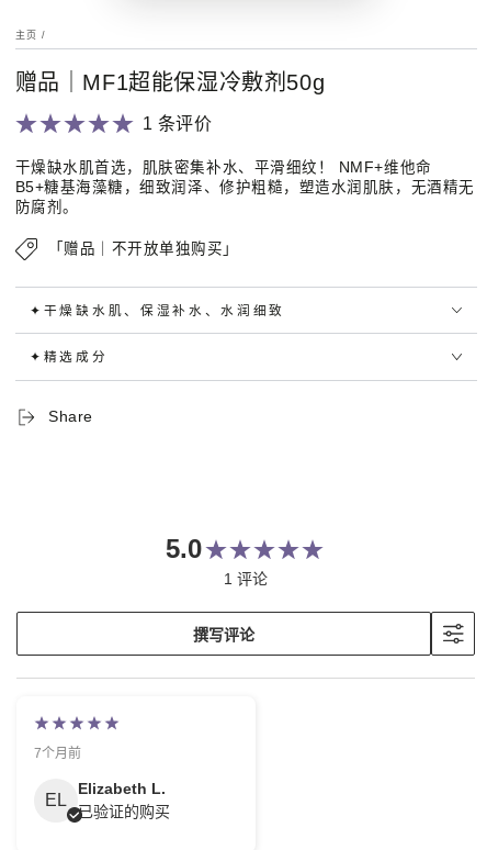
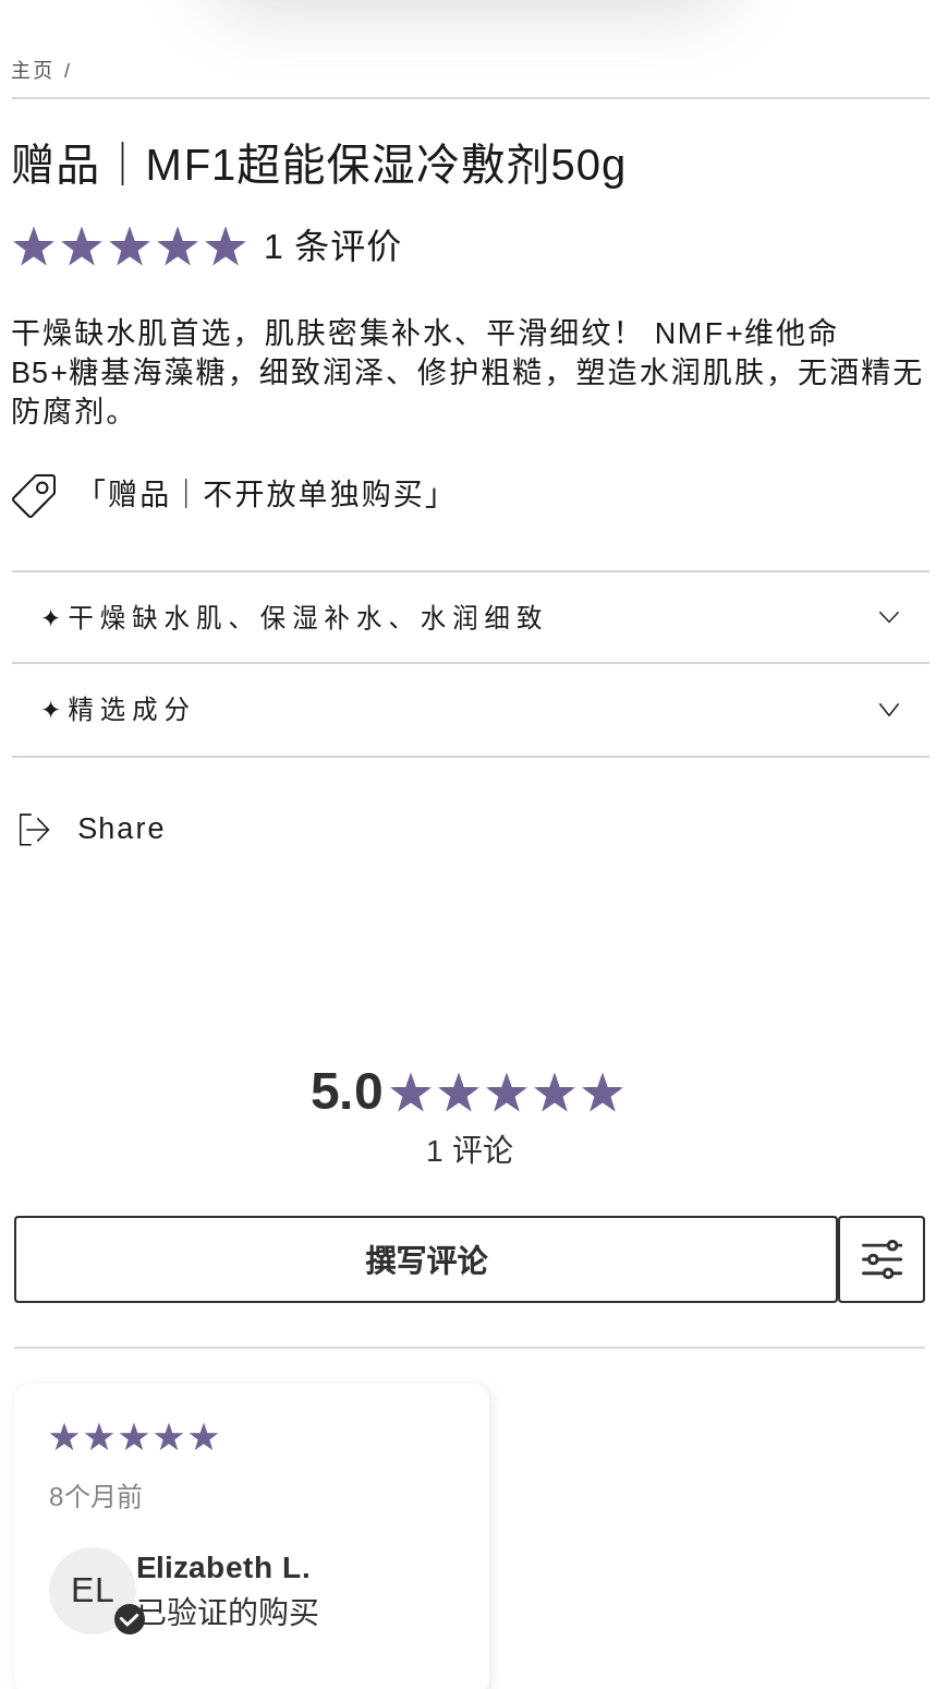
[34,745,81,761] 7个月前 -> [49,1481,143,1511] 8个月前

